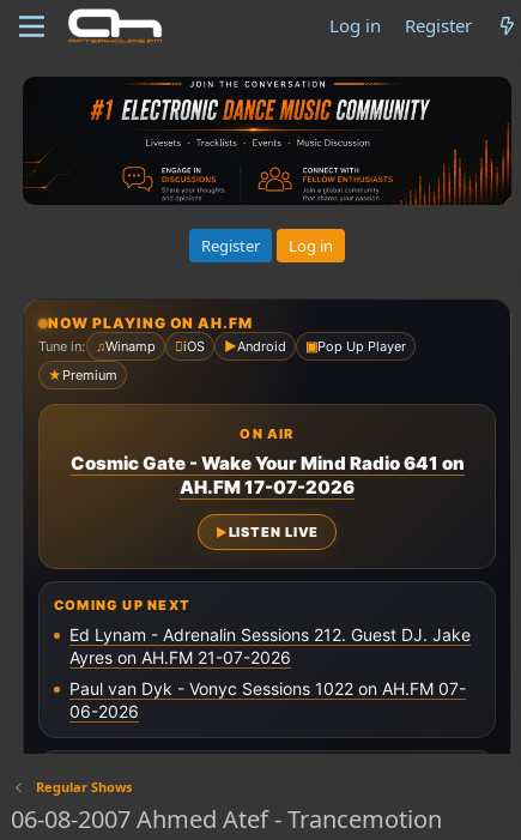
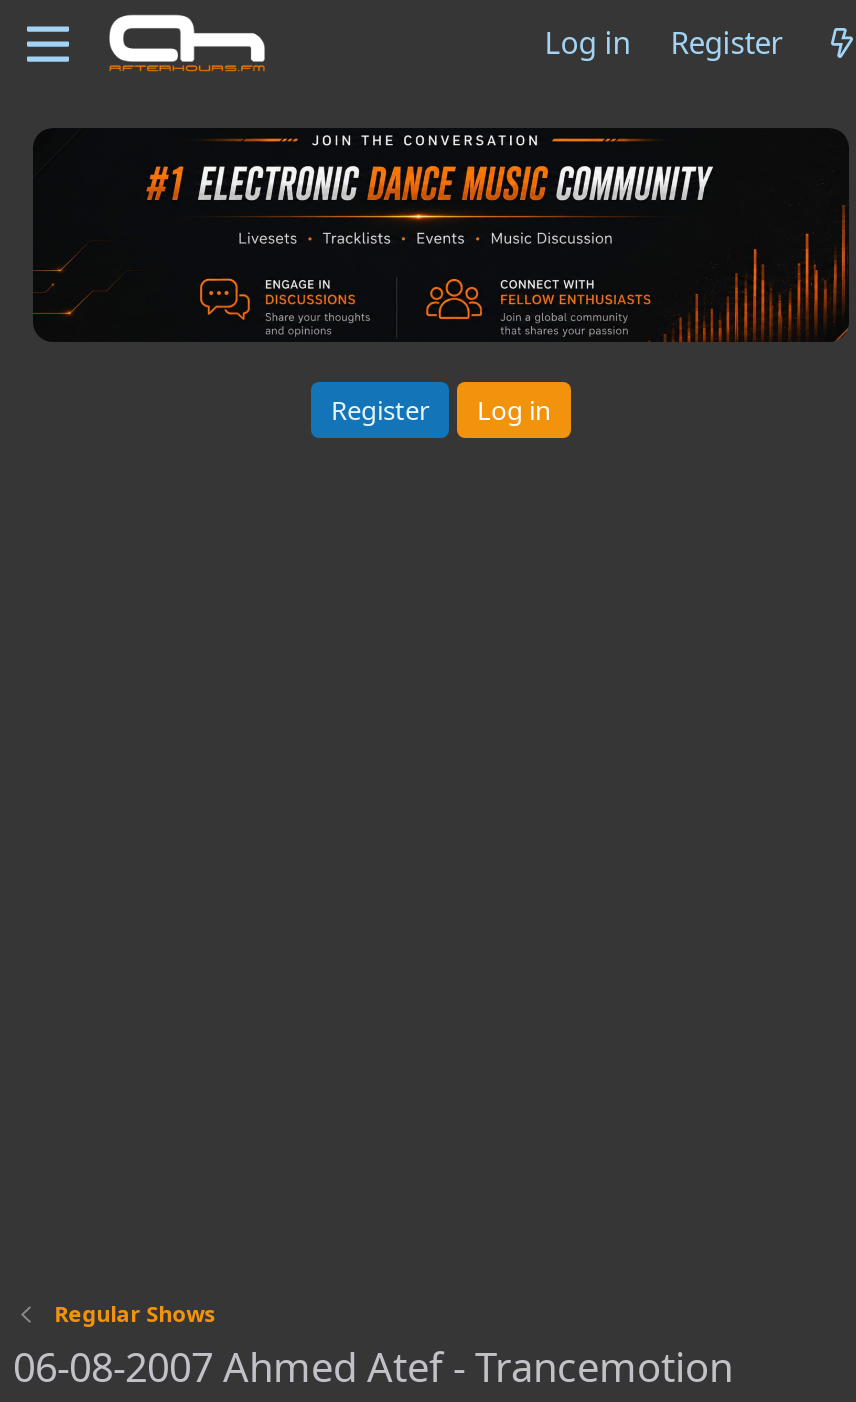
[24,300,510,754] [image] -> none

